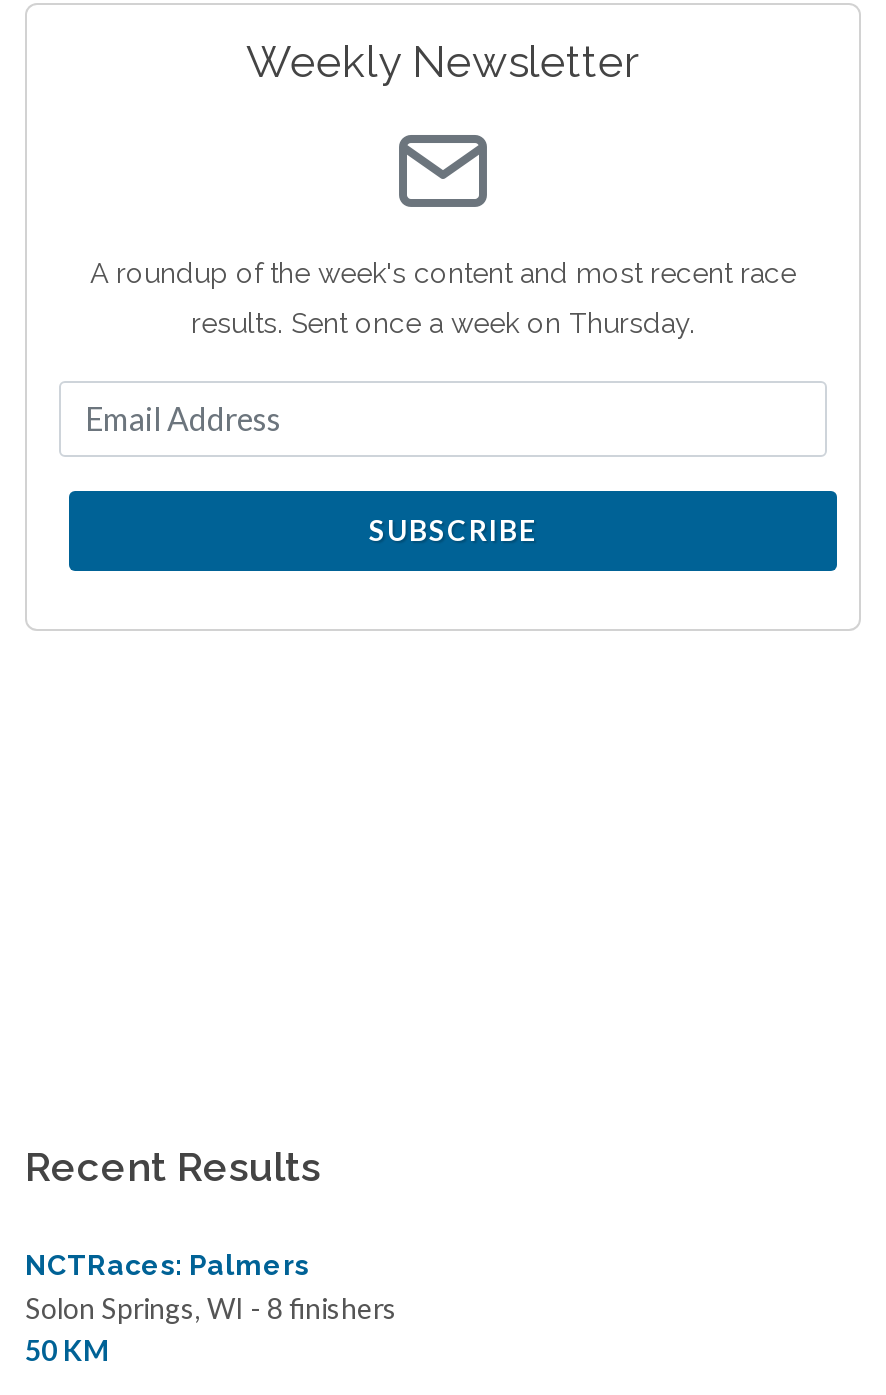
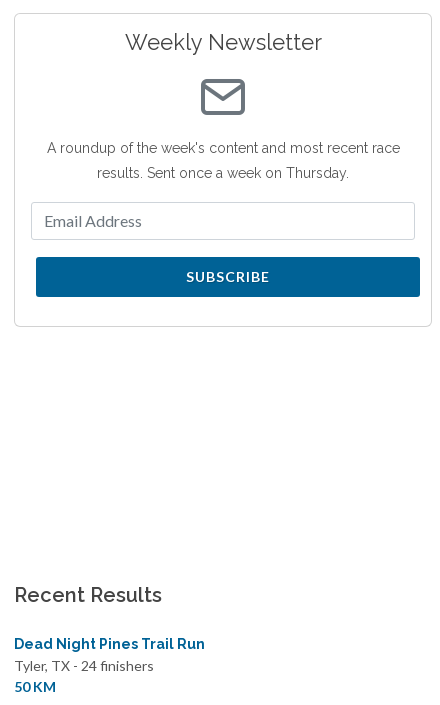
[25,1250,397,1326] NCTRaces: Palmers | Solon Springs, WI - 8 finishers -> [14,636,205,674] Dead Night Pines Trail Run | Tyler, TX - 24 finishers

